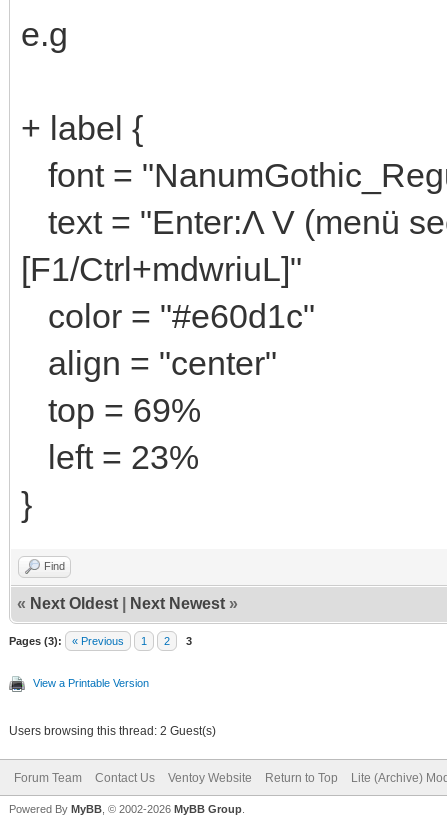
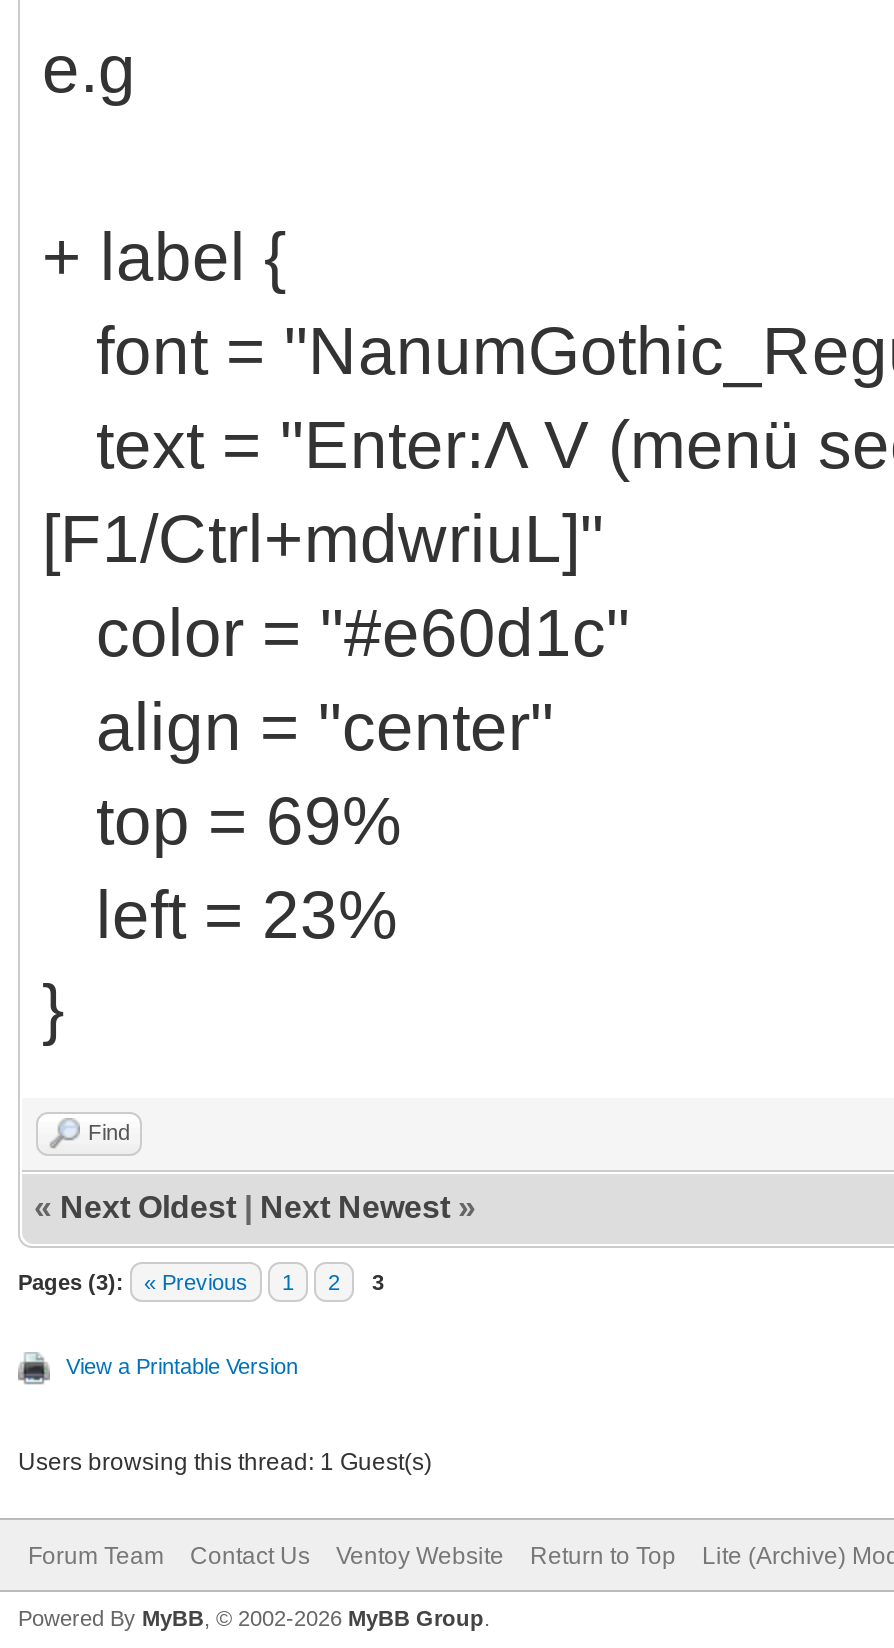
[9,724,216,738] Users browsing this thread: 2 Guest(s) -> [18,1448,432,1476] Users browsing this thread: 1 Guest(s)

